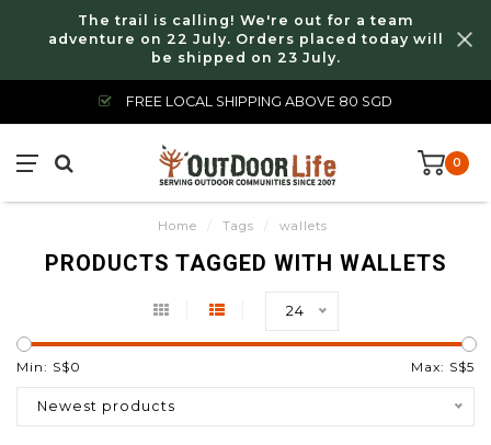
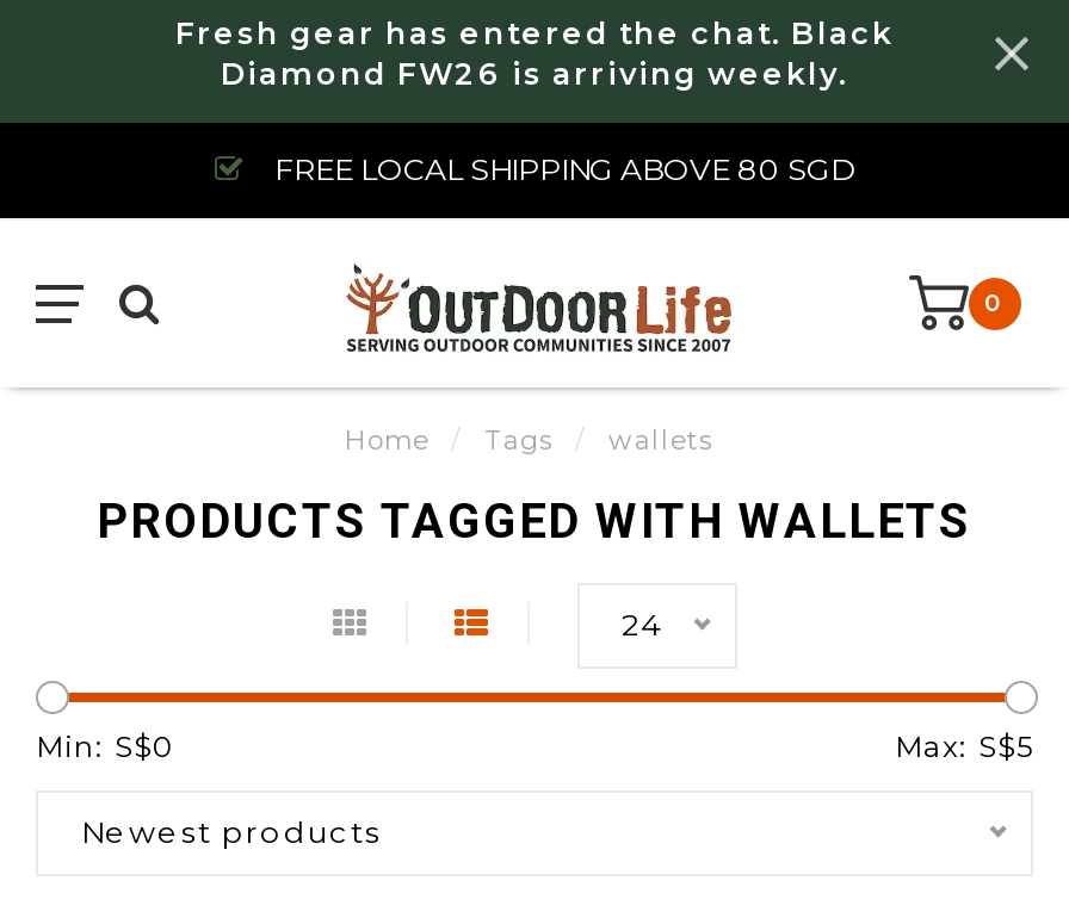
[48,12,443,66] The trail is calling! We're out for a team | adventure on 22 July. Orders placed today will | be shipped on 23 July. -> [175,15,894,92] Fresh gear has entered the chat. Black | Diamond FW26 is arriving weekly.

